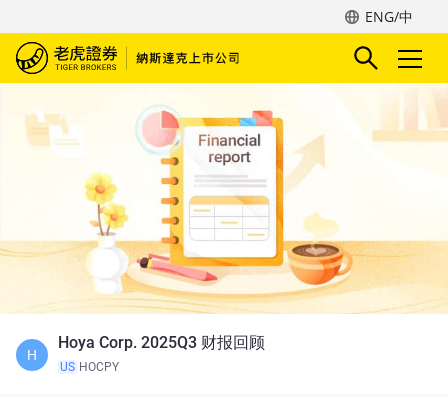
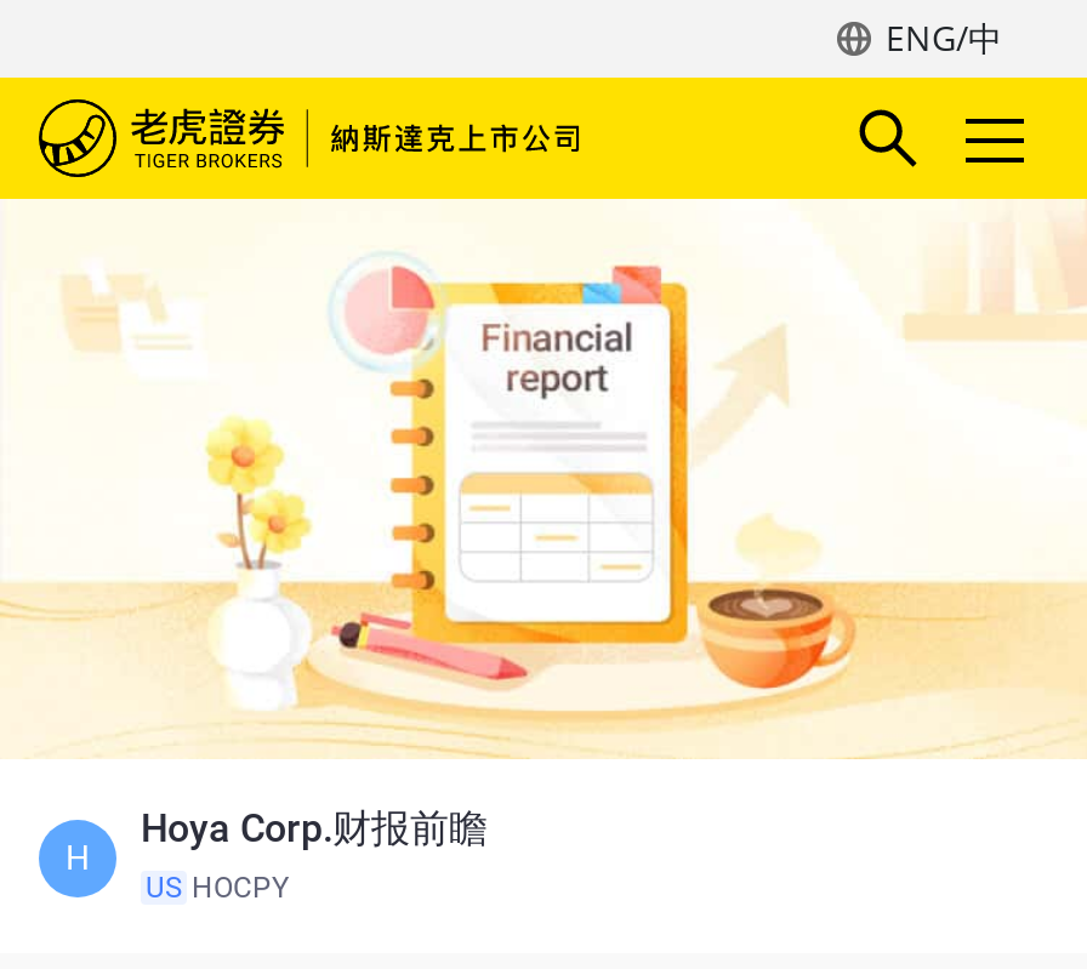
[58,333,265,352] Hoya Corp. 2025Q3 财报回顾 -> [141,804,488,850] Hoya Corp.财报前瞻

